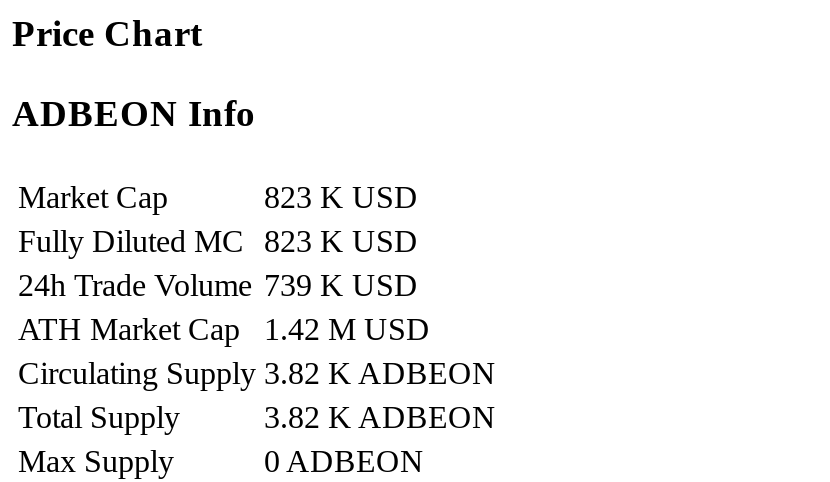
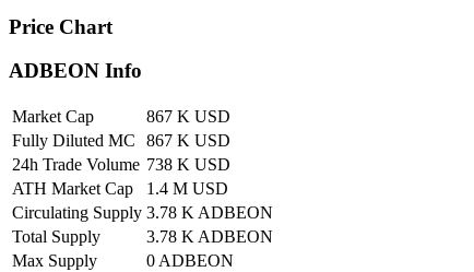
[264,180,418,214] 823 K USD -> [146,107,230,126] 867 K USD
[18,224,418,258] Fully Diluted MC 823 K USD -> [12,131,230,150] Fully Diluted MC 867 K USD
[18,268,418,302] 24h Trade Volume 739 K USD -> [12,155,230,174] 24h Trade Volume 738 K USD
[18,312,430,346] ATH Market Cap 1.42 M USD -> [12,179,228,198] ATH Market Cap 1.4 M USD
[18,356,496,390] Circulating Supply 3.82 K ADBEON -> [12,203,273,222] Circulating Supply 3.78 K ADBEON
[264,400,496,434] 3.82 K ADBEON -> [146,227,273,246] 3.78 K ADBEON

